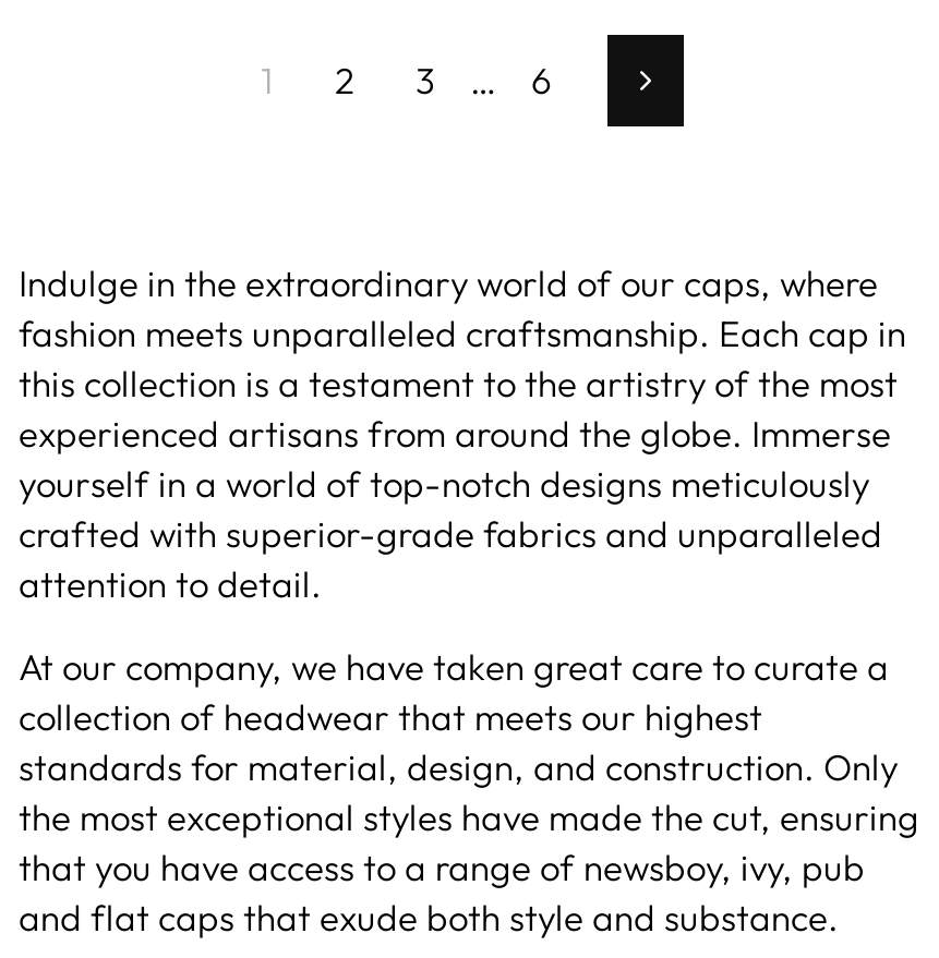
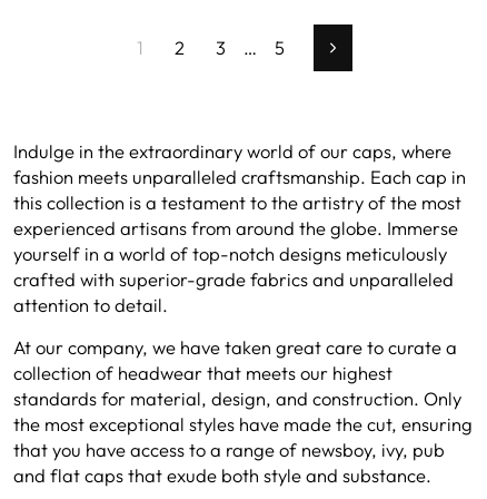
[531,56,551,102] 6 -> [275,35,285,59] 5

